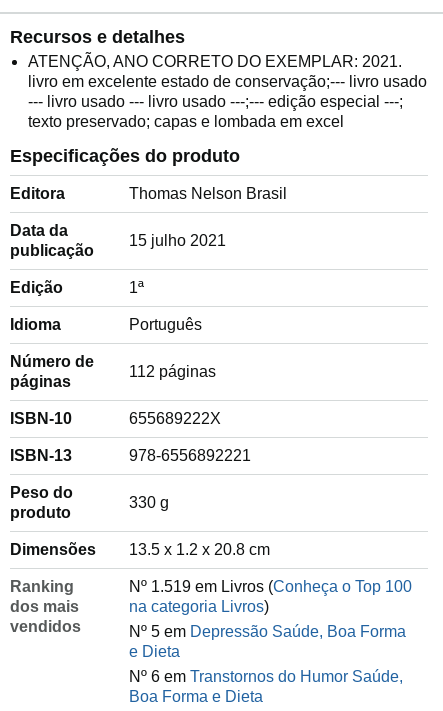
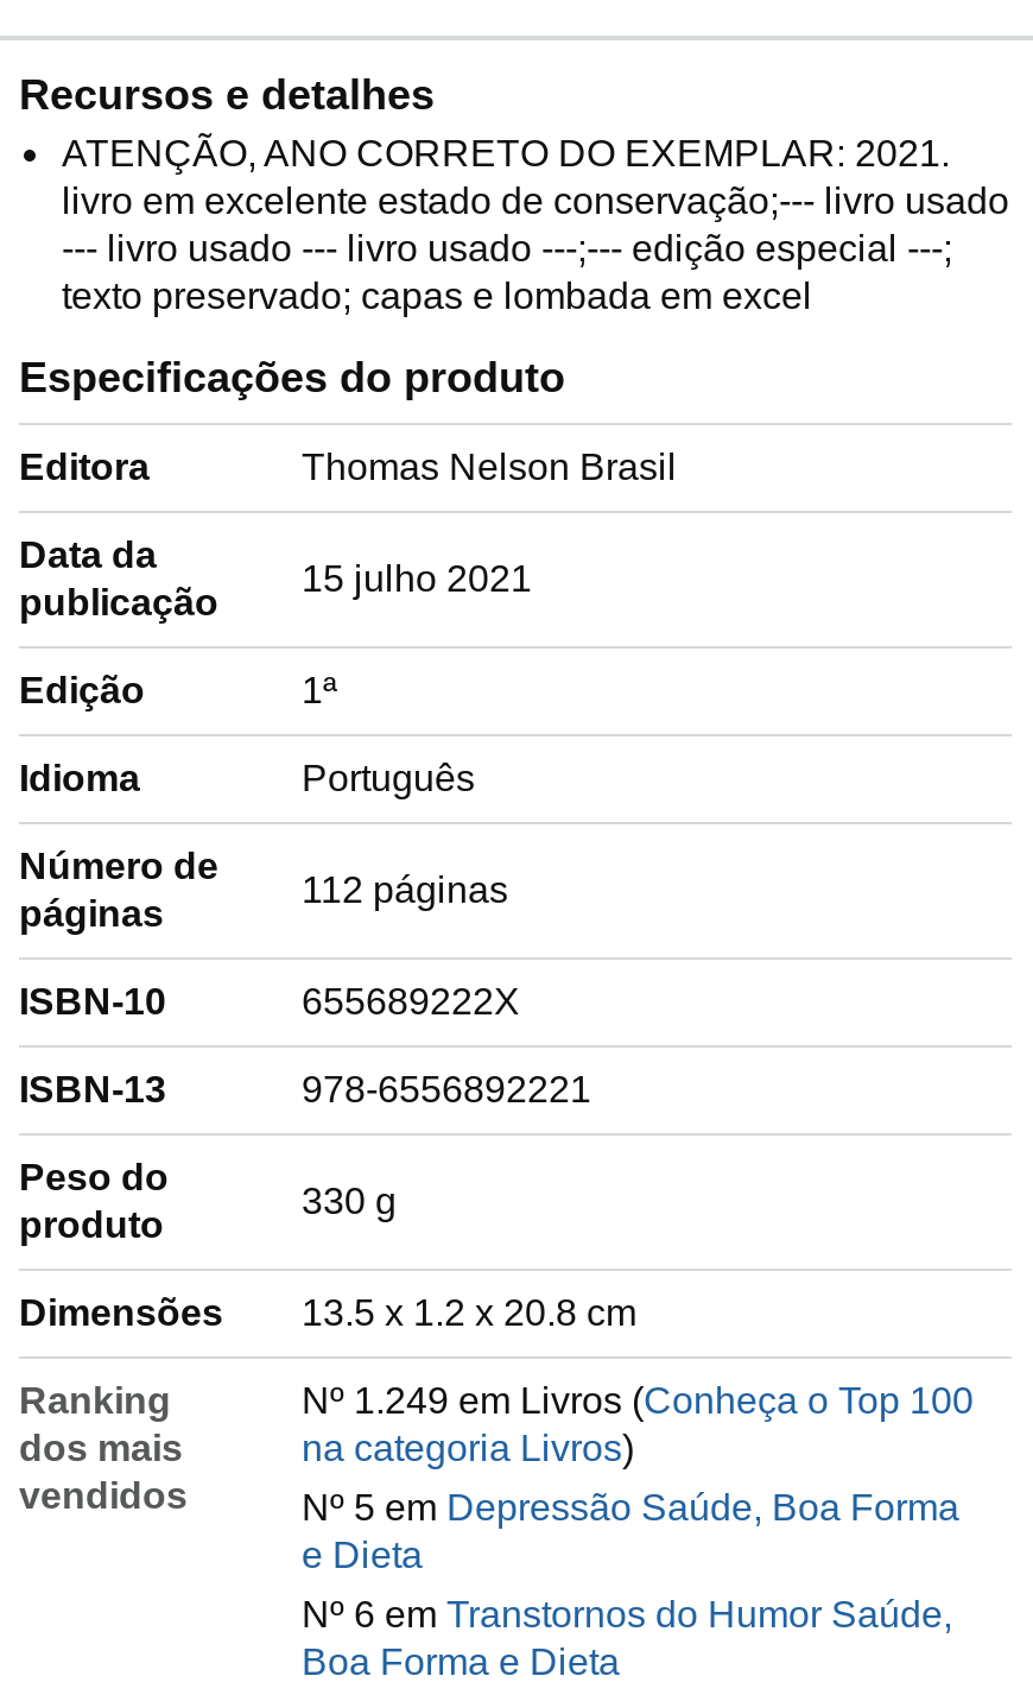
[129,578,412,595] Nº 1.519 em Livros (Conheça o Top 100 -> [302,1380,974,1421] Nº 1.249 em Livros (Conheça o Top 100

